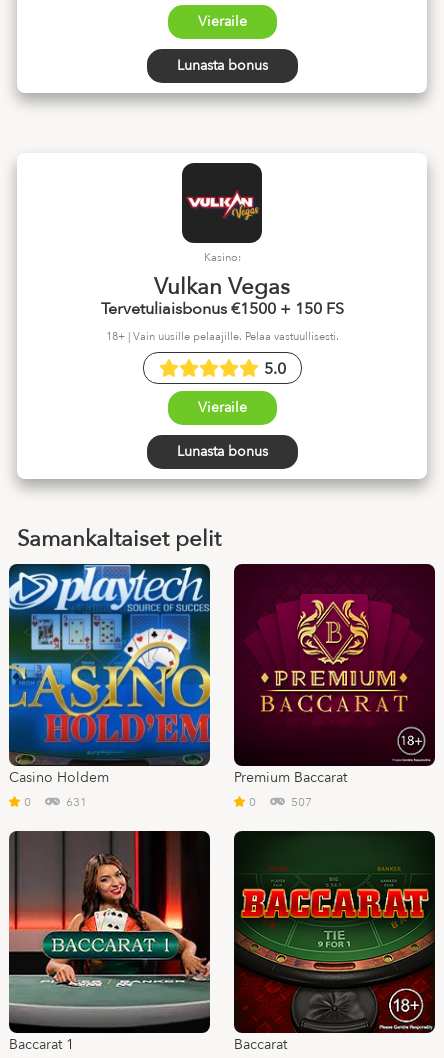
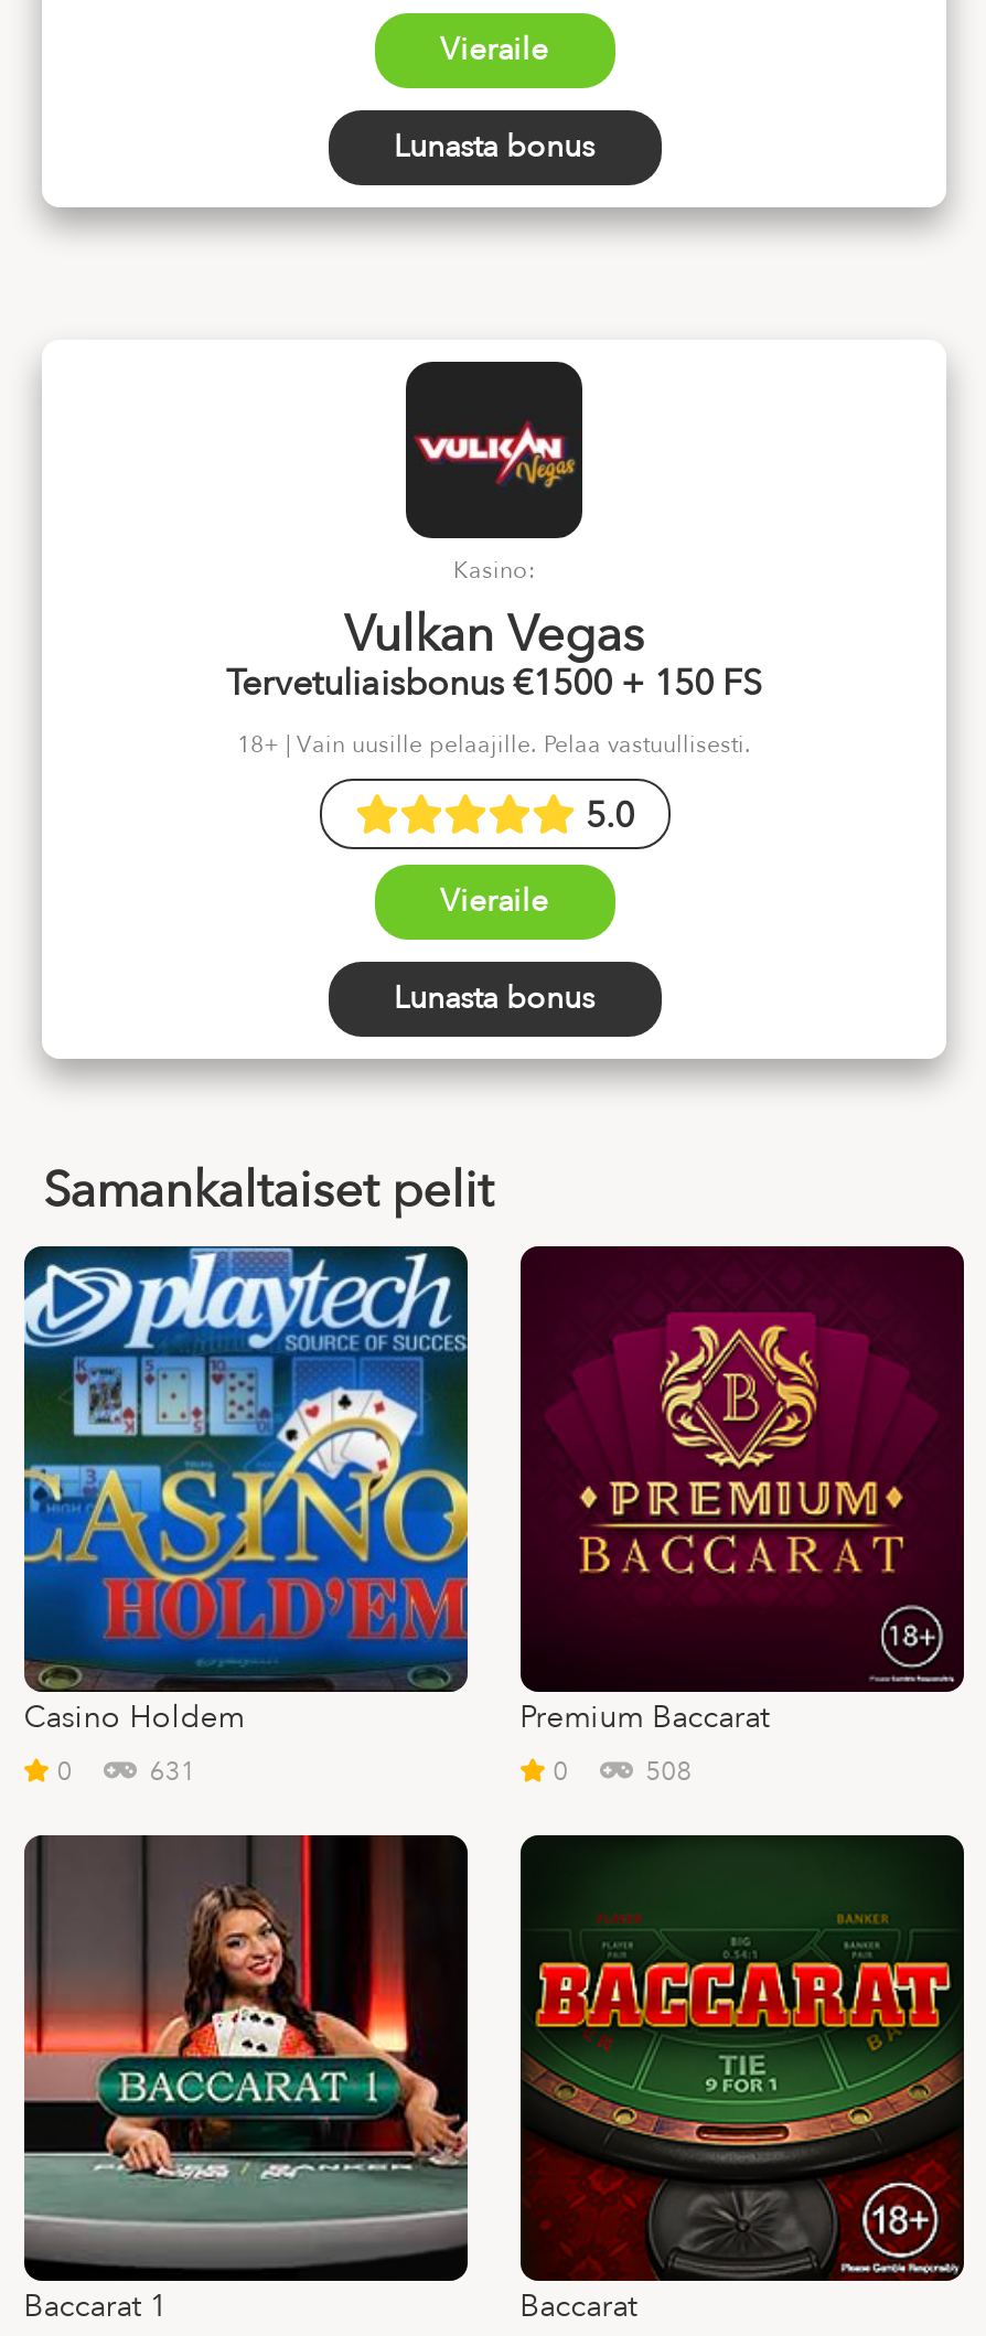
[291,794,312,810] 507 -> [645,1753,692,1789] 508

